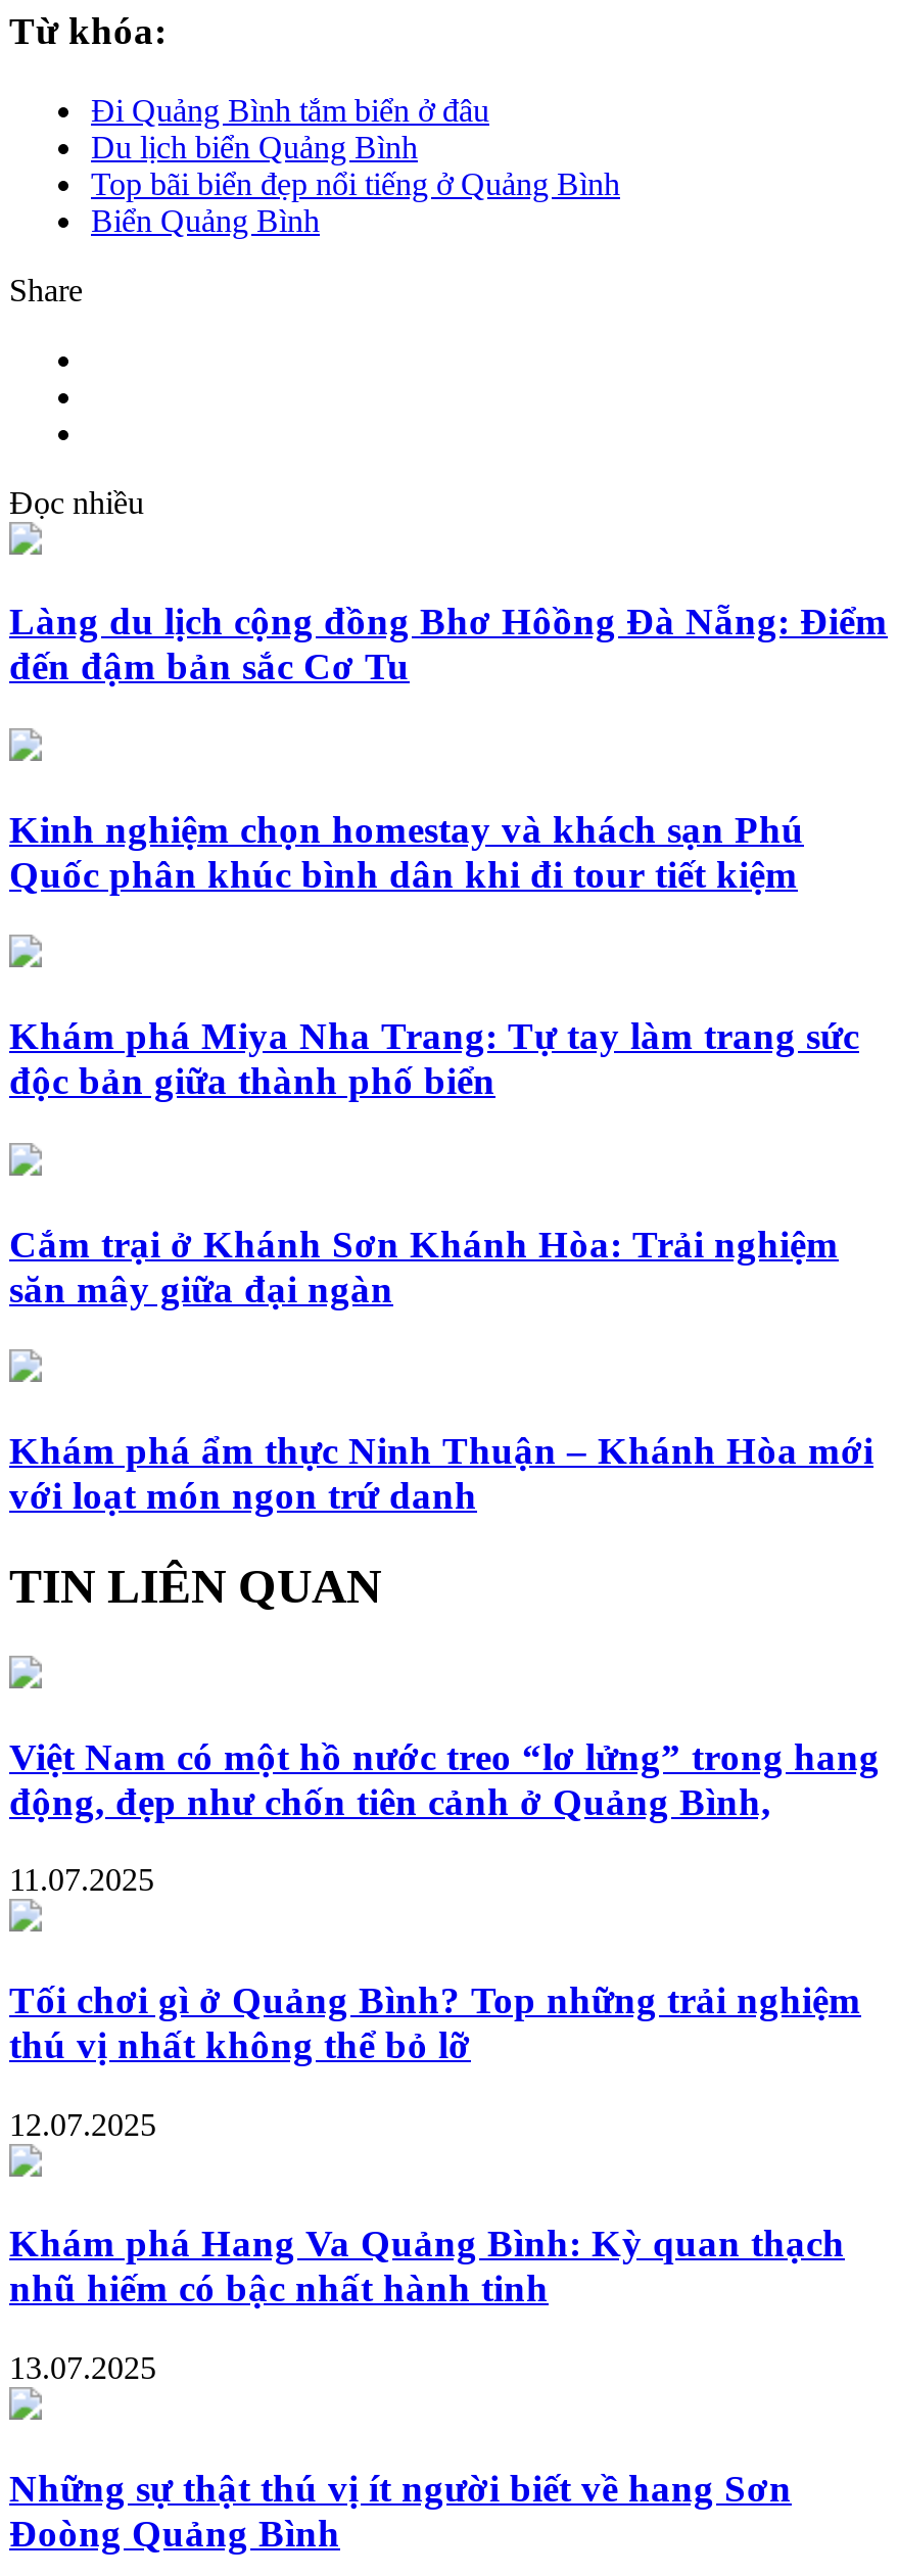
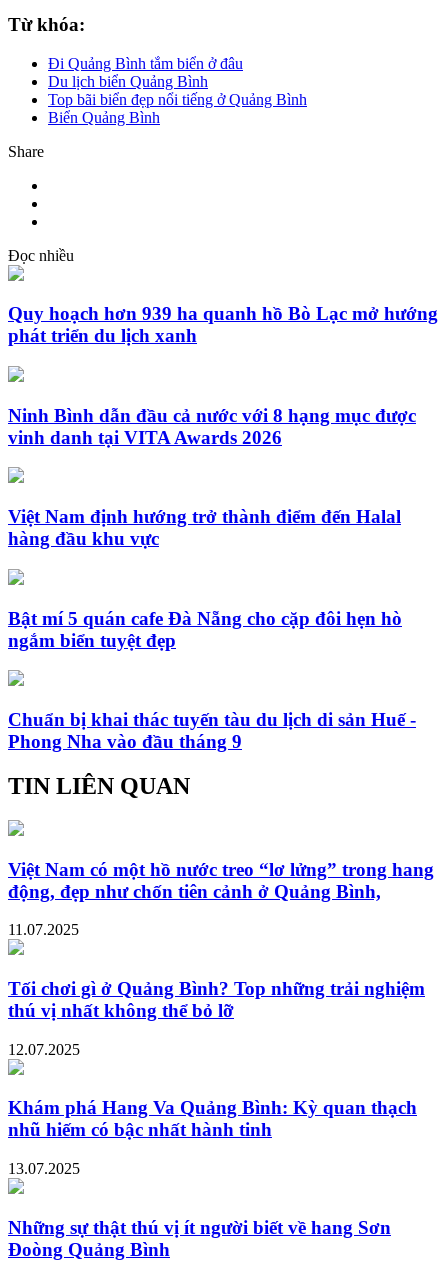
[9,600,888,688] Làng du lịch cộng đồng Bhơ Hôồng Đà Nẵng: Điểm | đến đậm bản sắc Cơ Tu -> [8,303,438,346] Quy hoạch hơn 939 ha quanh hồ Bò Lạc mở hướng | phát triển du lịch xanh
[9,807,804,895] Kinh nghiệm chọn homestay và khách sạn Phú | Quốc phân khúc bình dân khi đi tour tiết kiệm -> [8,405,416,448] Ninh Bình dẫn đầu cả nước với 8 hạng mục được | vinh danh tại VITA Awards 2026
[9,1014,859,1102] Khám phá Miya Nha Trang: Tự tay làm trang sức | độc bản giữa thành phố biển -> [8,506,401,549] Việt Nam định hướng trở thành điểm đến Halal | hàng đầu khu vực
[9,1222,839,1309] Cắm trại ở Khánh Sơn Khánh Hòa: Trải nghiệm | săn mây giữa đại ngàn -> [8,607,402,650] Bật mí 5 quán cafe Đà Nẵng cho cặp đôi hẹn hò | ngắm biển tuyệt đẹp
[9,1429,873,1517] Khám phá ẩm thực Ninh Thuận – Khánh Hòa mới | với loạt món ngon trứ danh -> [8,709,416,752] Chuẩn bị khai thác tuyến tàu du lịch di sản Huế - | Phong Nha vào đầu tháng 9

